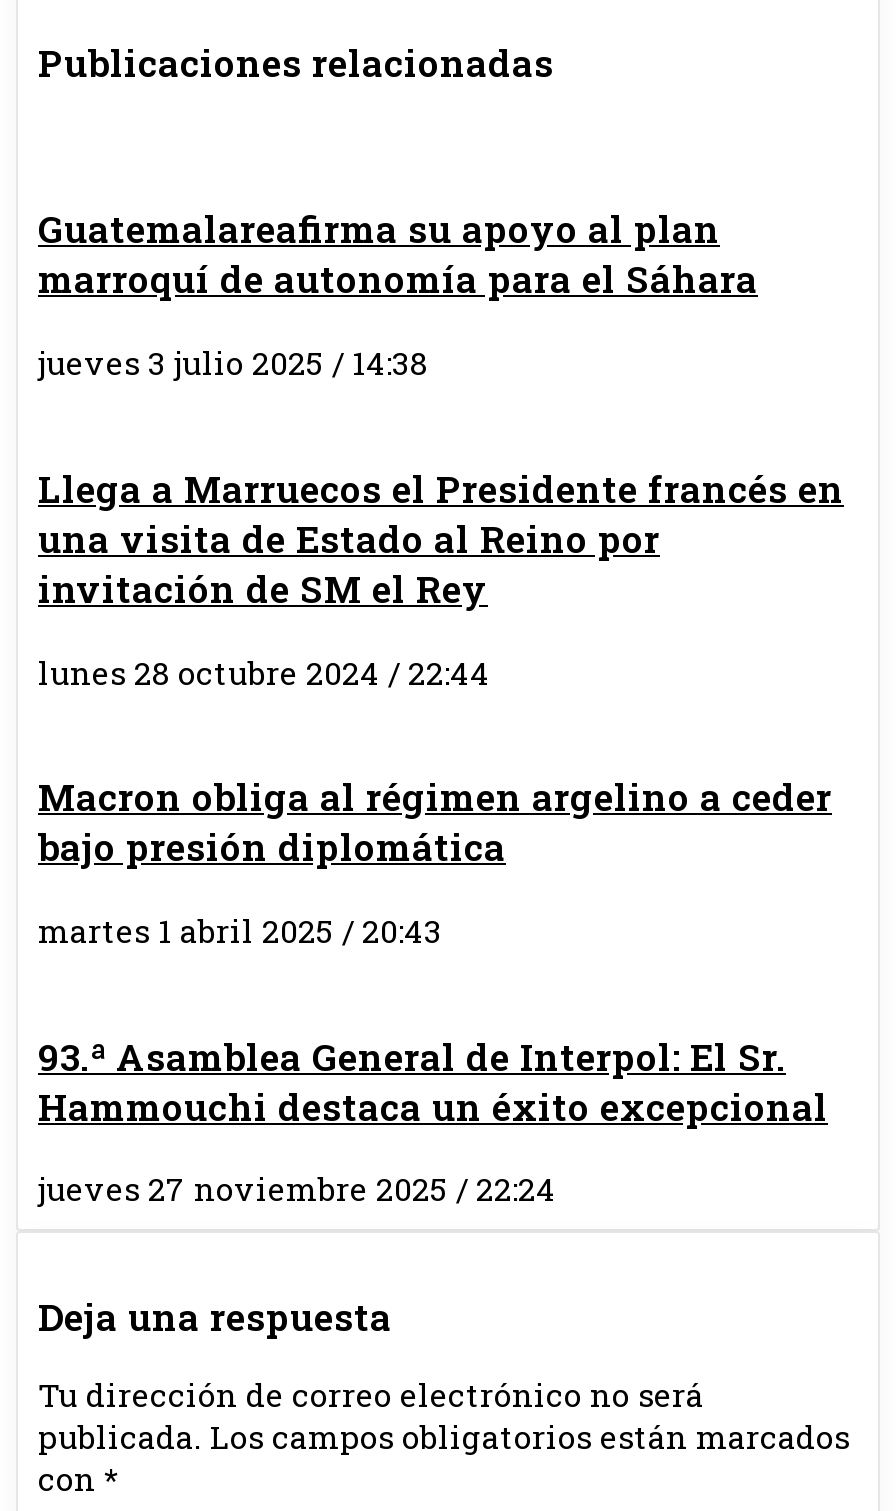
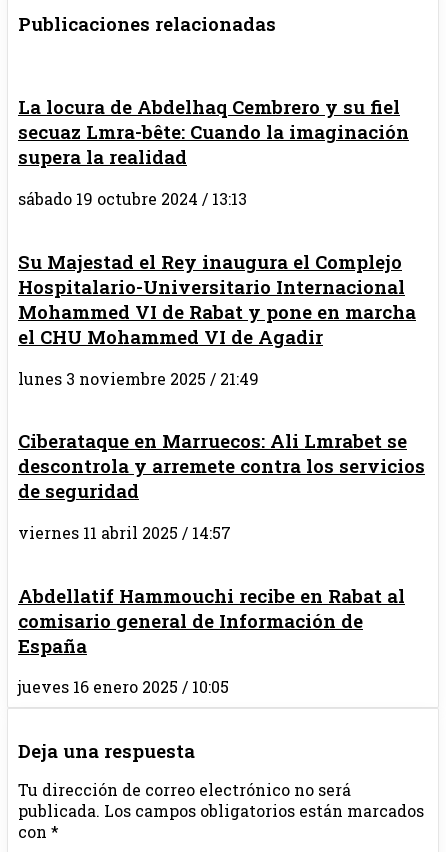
[38,204,758,304] Guatemalareafirma su apoyo al plan | marroquí de autonomía para el Sáhara -> [18,94,409,169] La locura de Abdelhaq Cembrero y su fiel | secuaz Lmra-bête: Cuando la imaginación | supera la realidad
[38,341,428,383] jueves 3 julio 2025 / 14:38 -> [18,188,247,209] sábado 19 octubre 2024 / 13:13
[38,463,844,613] Llega a Marruecos el Presidente francés en | una visita de Estado al Reino por | invitación de SM el Rey -> [18,249,416,349] Su Majestad el Rey inaugura el Complejo | Hospitalario-Universitario Internacional | Mohammed VI de Rabat y pone en marcha | el CHU Mohammed VI de Agadir
[38,650,490,692] lunes 28 octubre 2024 / 22:44 -> [18,368,259,389] lunes 3 noviembre 2025 / 21:49
[38,772,832,872] Macron obliga al régimen argelino a ceder | bajo presión diplomática -> [18,428,425,503] Ciberataque en Marruecos: Ali Lmrabet se | descontrola y arremete contra los servicios | de seguridad
[38,909,442,951] martes 1 abril 2025 / 20:43 -> [18,522,231,543] viernes 11 abril 2025 / 14:57
[38,1030,828,1130] 93.ª Asamblea General de Interpol: El Sr. | Hammouchi destaca un éxito excepcional -> [18,583,405,658] Abdellatif Hammouchi recibe en Rabat al | comisario general de Información de | España
[38,1168,556,1210] jueves 27 noviembre 2025 / 22:24 -> [18,676,229,697] jueves 16 enero 2025 / 10:05

